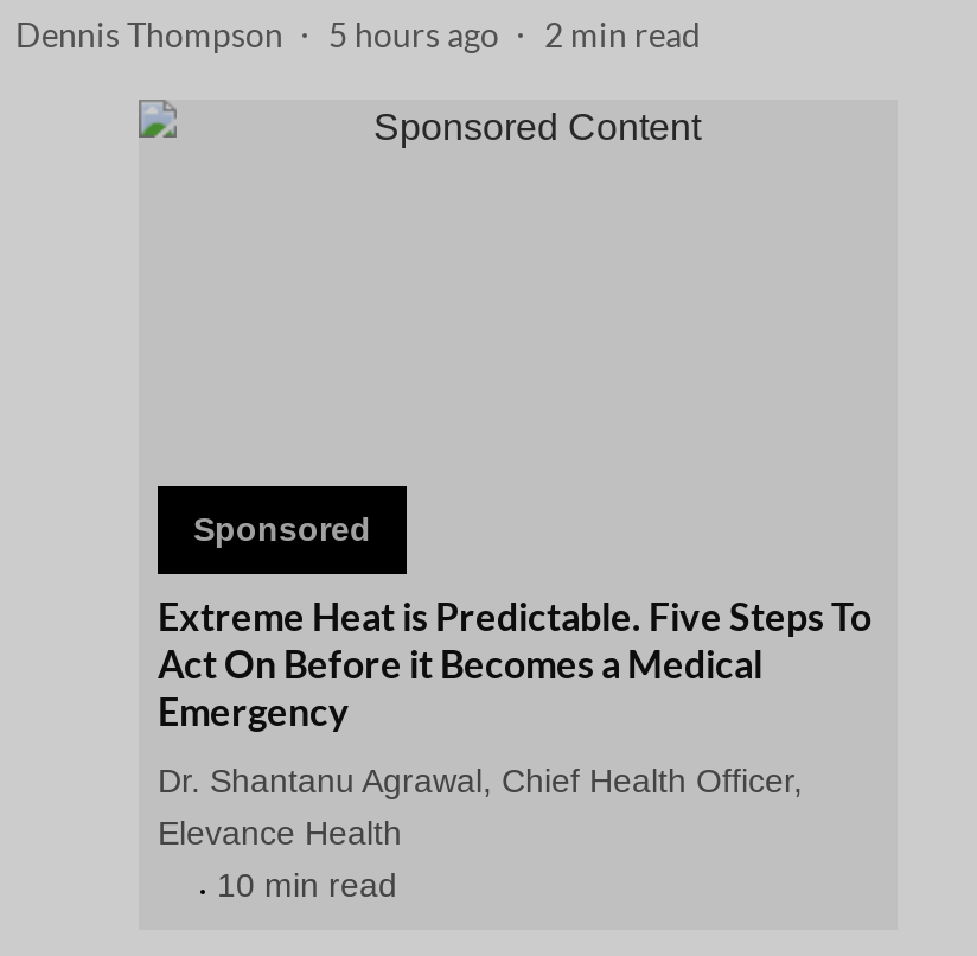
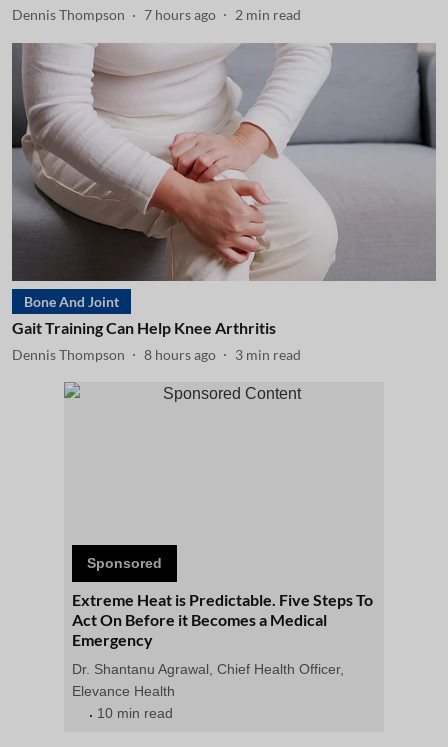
[15,13,701,53] Dennis Thompson 5 hours ago 2 min read -> [12,6,301,23] Dennis Thompson 7 hours ago 2 min read
none -> [11,42,437,362] [image] | Bone And Joint | Gait Training Can Help Knee Arthritis | Dennis Thompson | 8 hours ago | 3 min read

